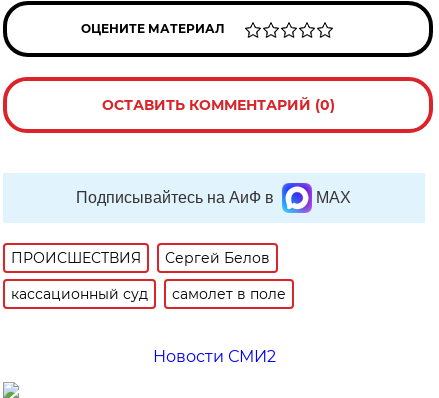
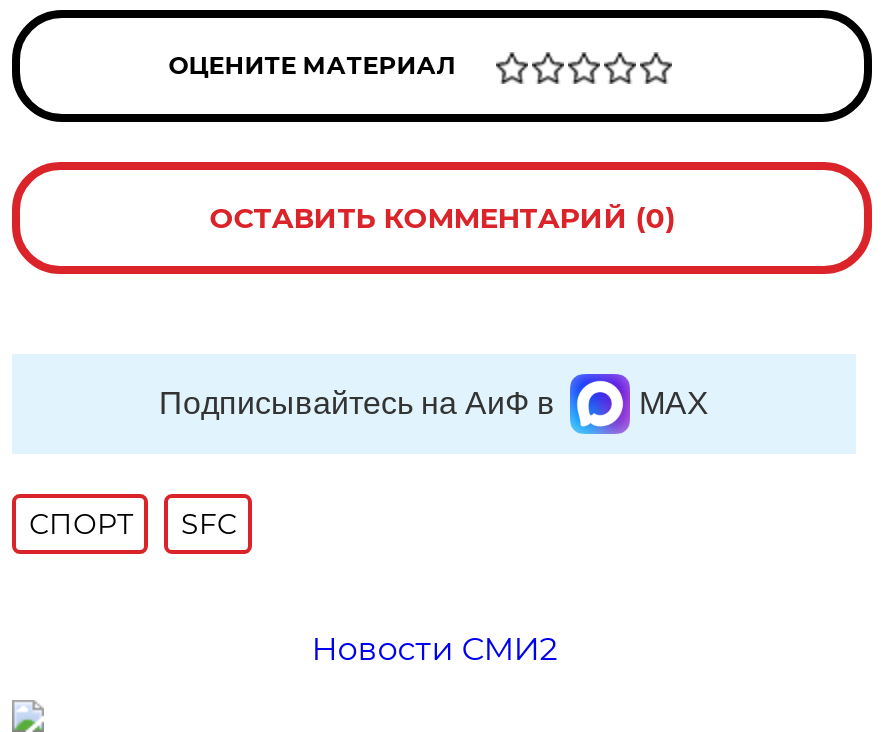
[11,249,286,303] ПРОИСШЕСТВИЯ | Сергей Белов | кассационный суд | самолет в поле -> [29,506,237,542] СПОРТ | SFC

